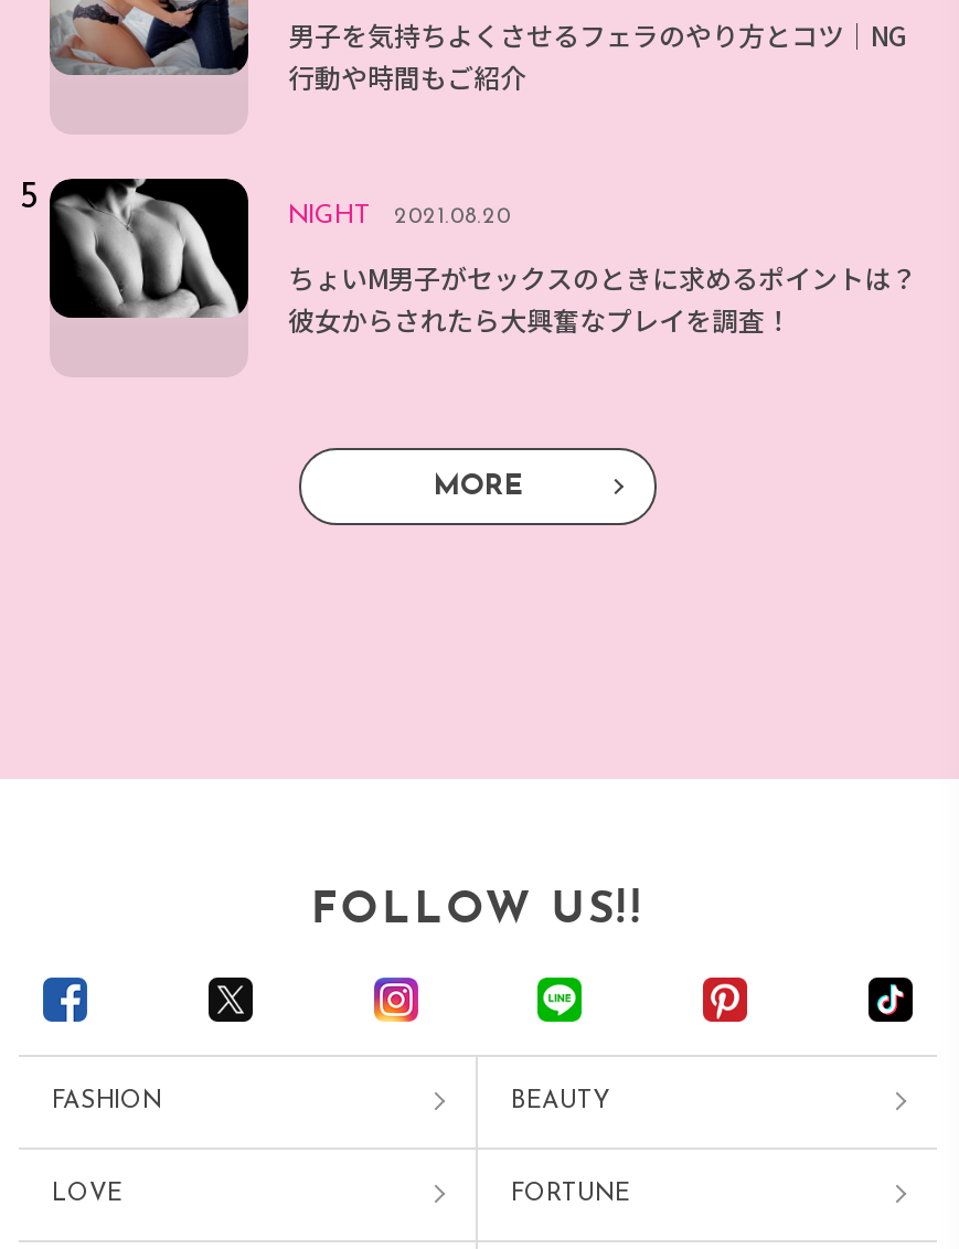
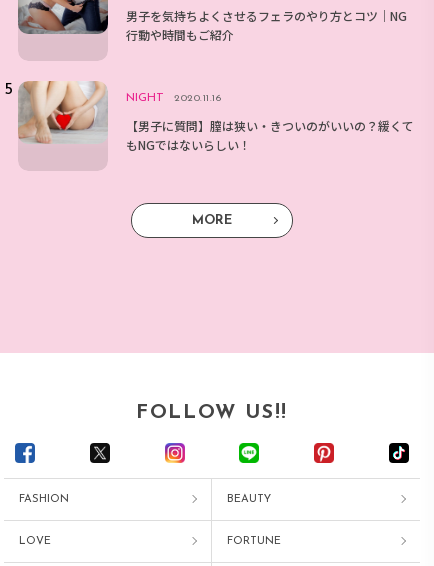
[47,177,511,320] [image] | NIGHT 2021.08.20 -> [18,81,221,144] [image] | NIGHT 2020.11.16
[288,257,917,337] ちょいM男子がセックスのときに求めるポイントは？ | 彼女からされたら大興奮なプレイを調査！ -> [126,117,414,153] 【男子に質問】膣は狭い・きついのがいいの？緩くて | もNGではないらしい！

